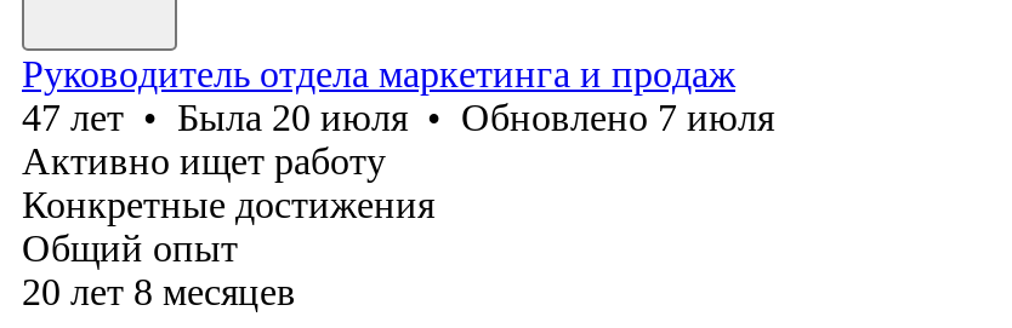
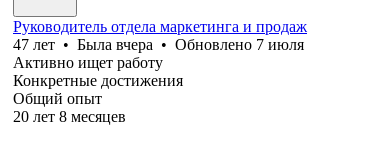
[22,97,774,138] 47 лет • Была 20 июля • Обновлено 7 июля -> [13,36,304,53] 47 лет • Была вчера • Обновлено 7 июля

